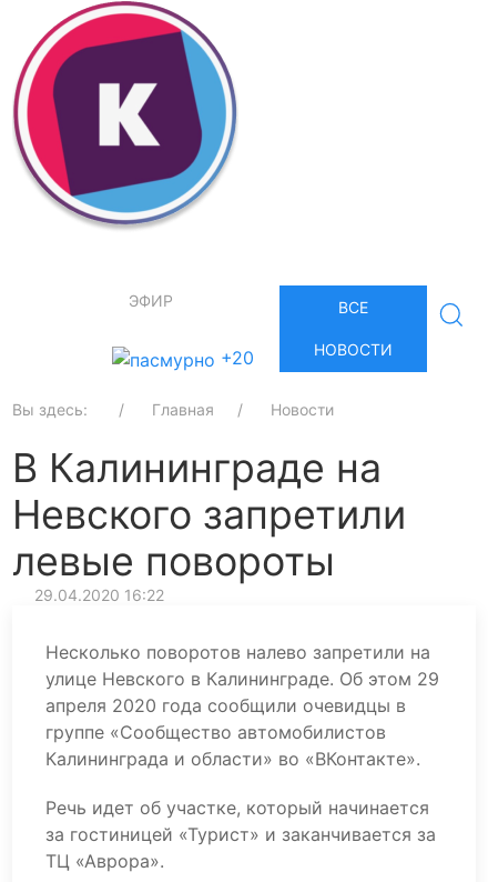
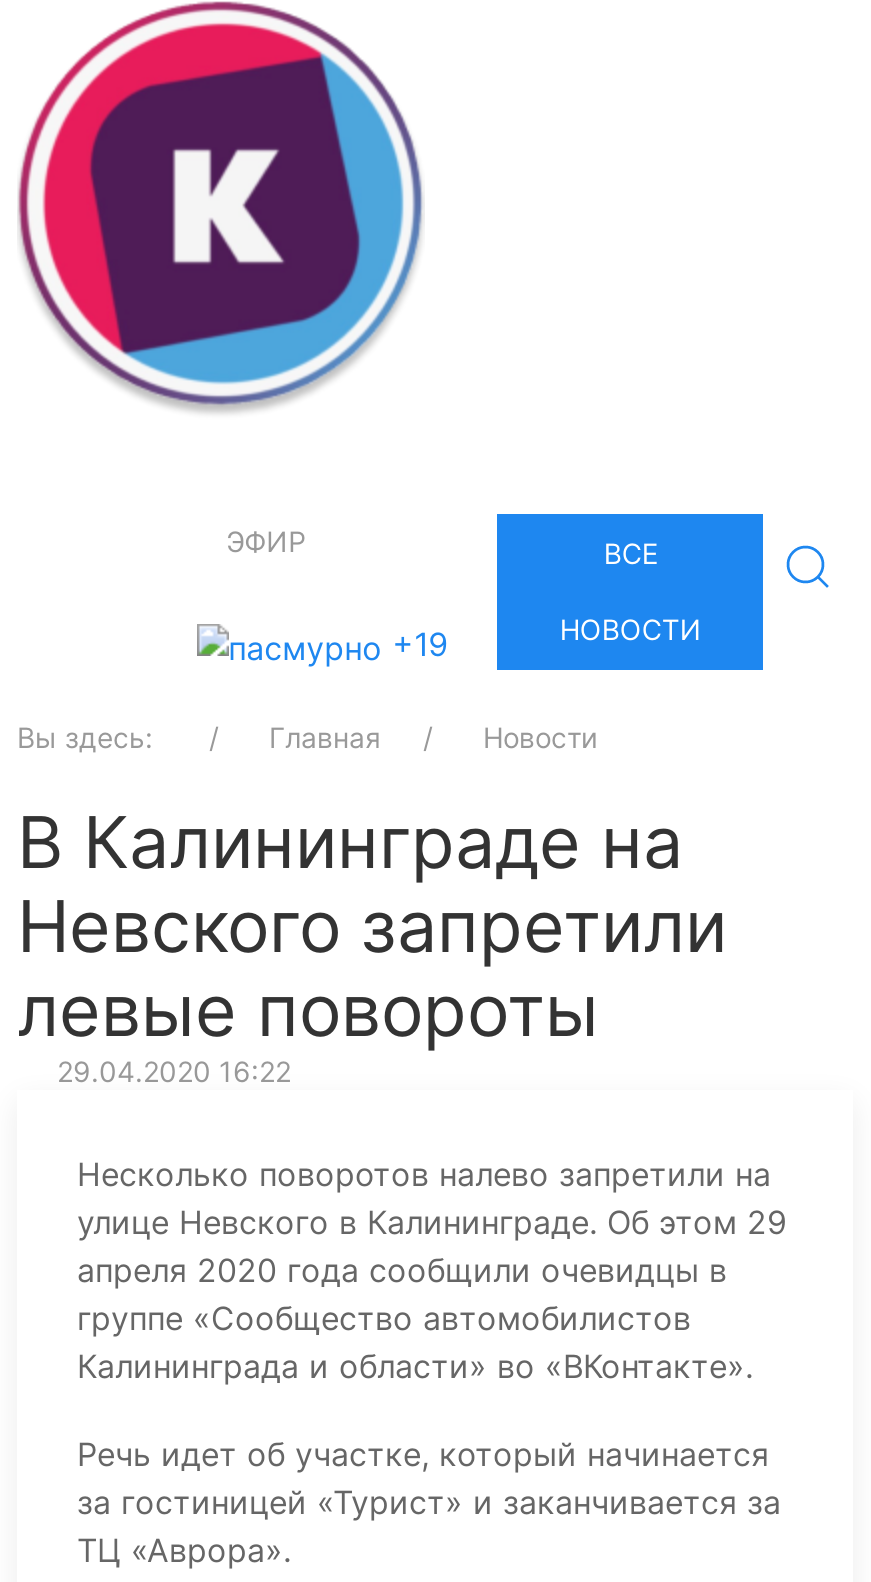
[215,347,254,369] +20 -> [382,624,448,664] +19

